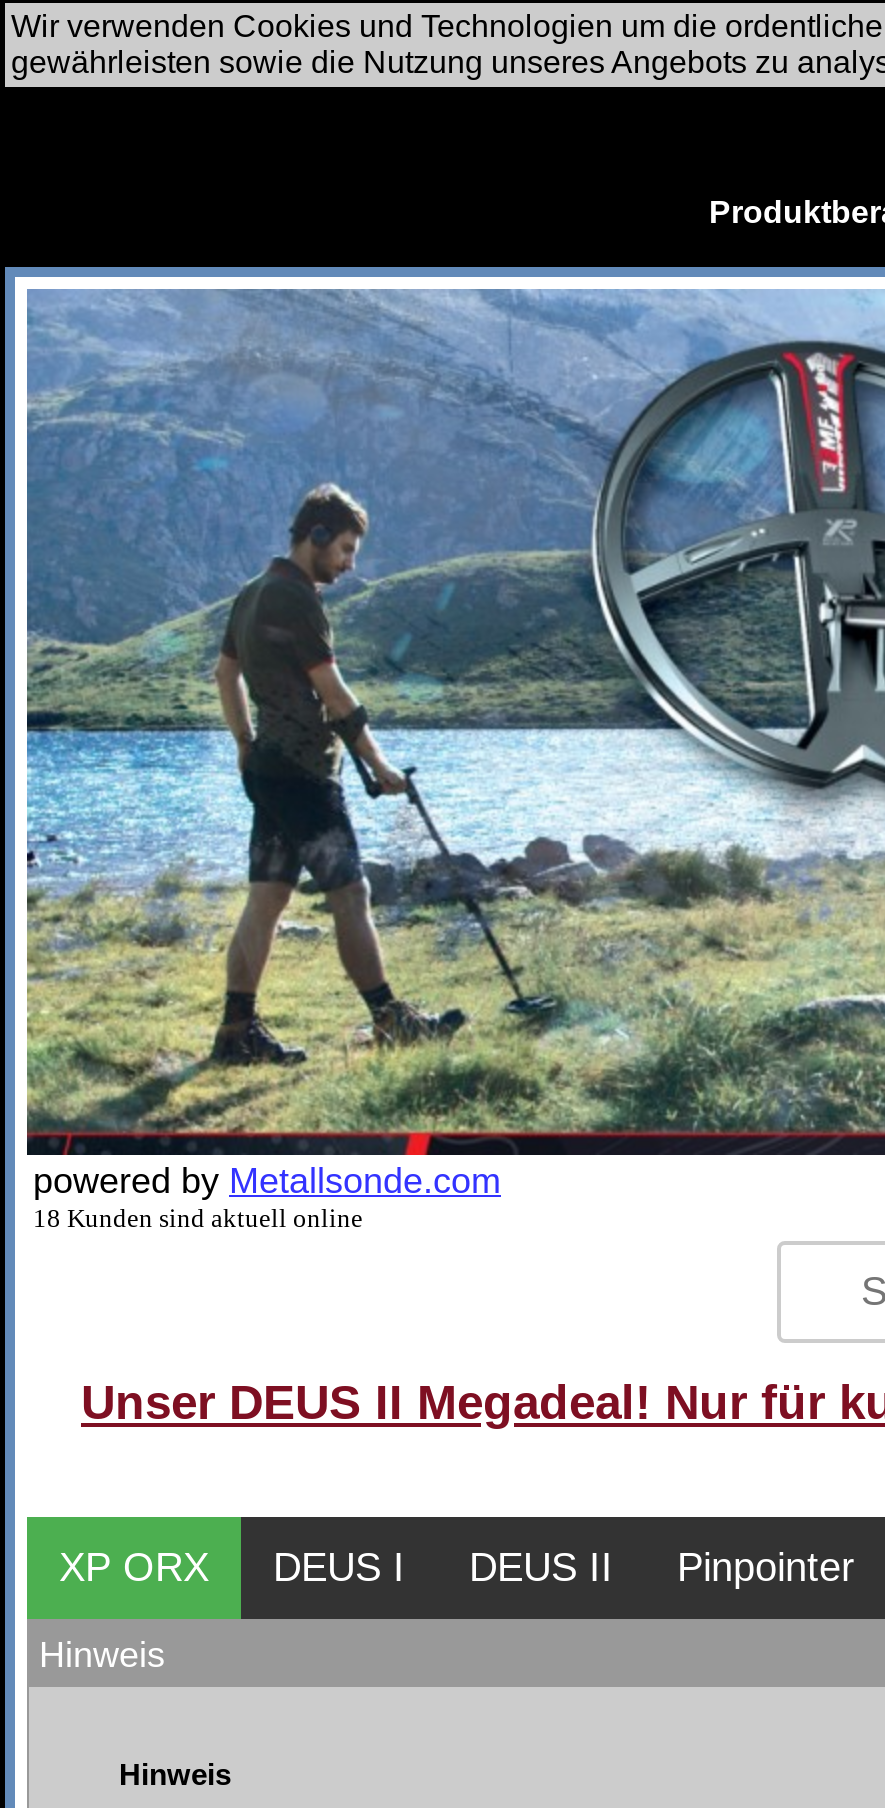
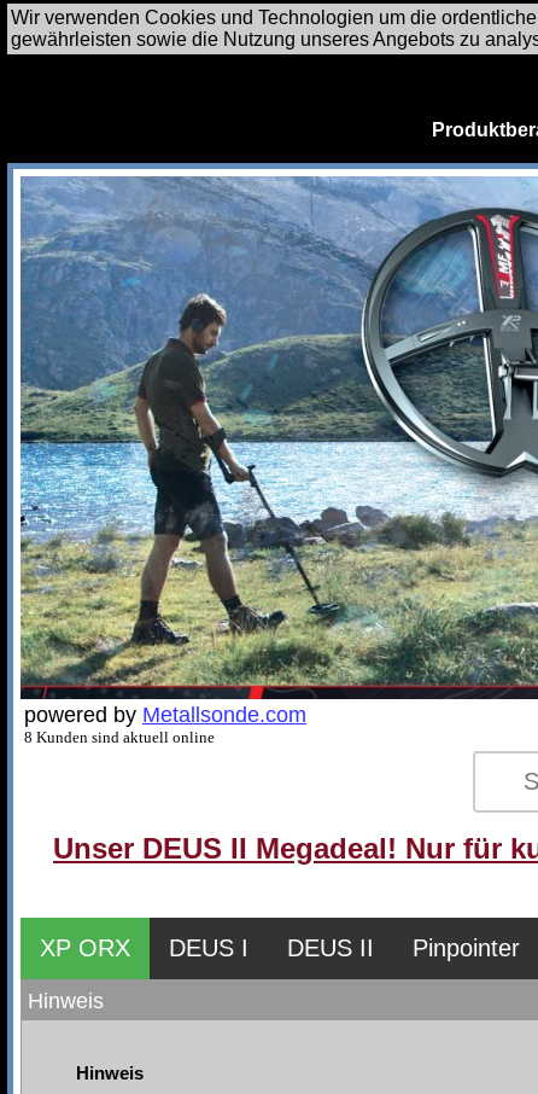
[33,1203,363,1233] 18 Kunden sind aktuell online -> [24,728,215,746] 8 Kunden sind aktuell online

